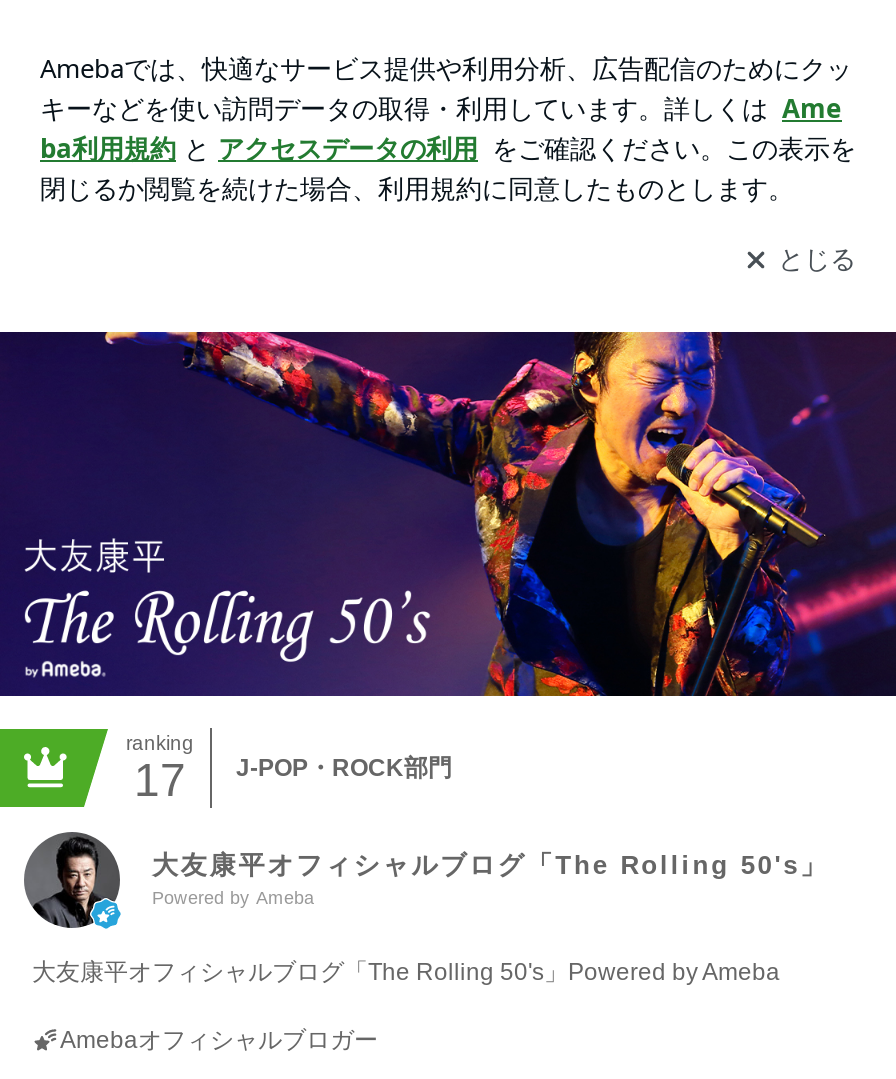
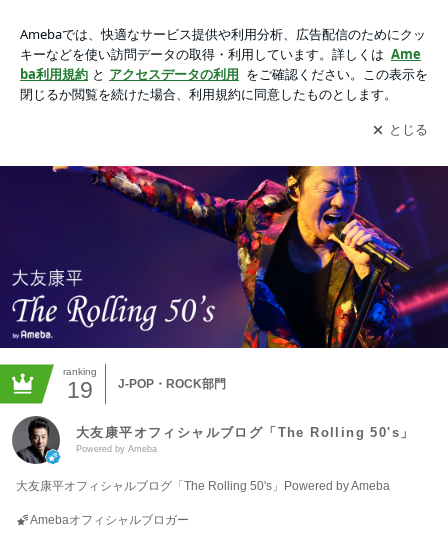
[134,753,452,805] 17 J-POP・ROCK部門 -> [67,376,226,402] 19 J-POP・ROCK部門

